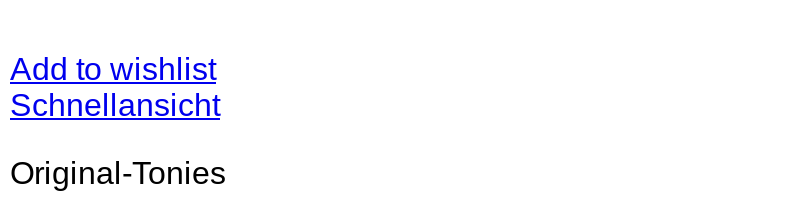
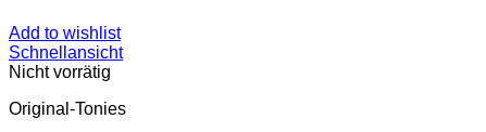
none -> [9,63,111,82] Nicht vorrätig

